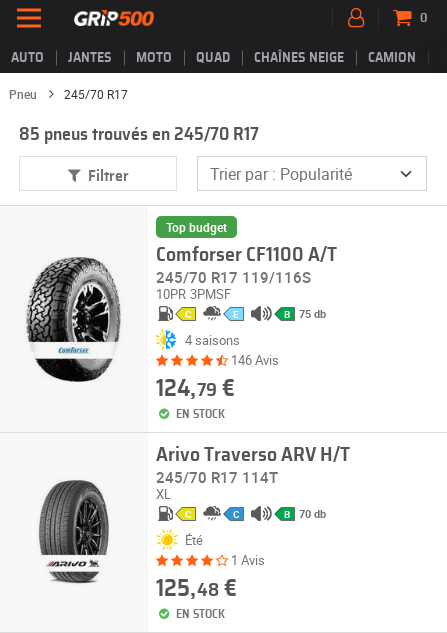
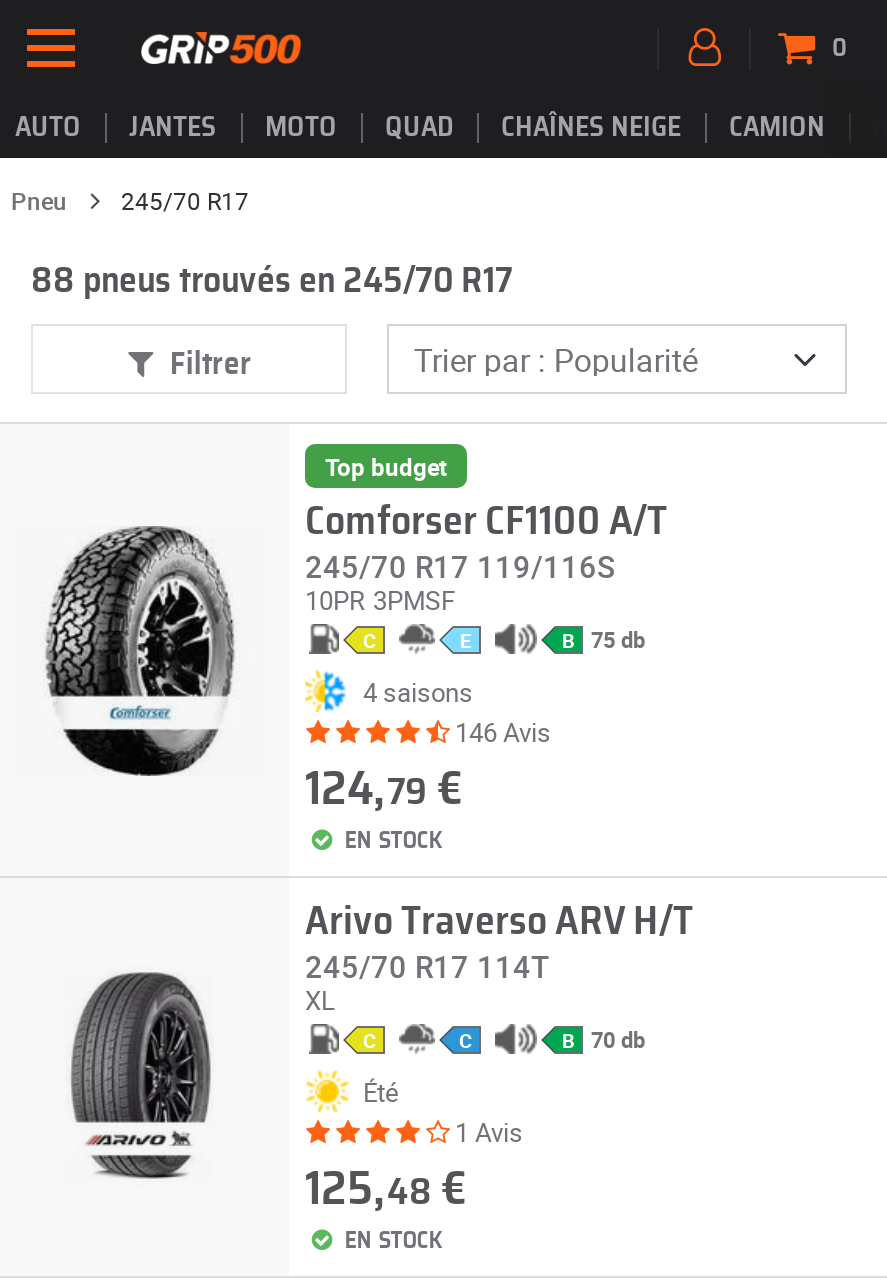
[19,126,259,144] 85 pneus trouvés en 245/70 R17 -> [31,264,513,300] 88 pneus trouvés en 245/70 R17

